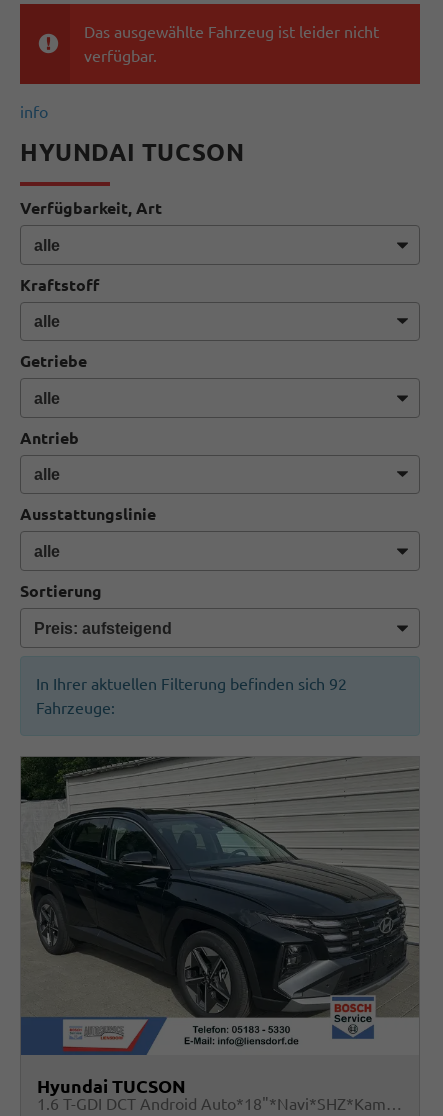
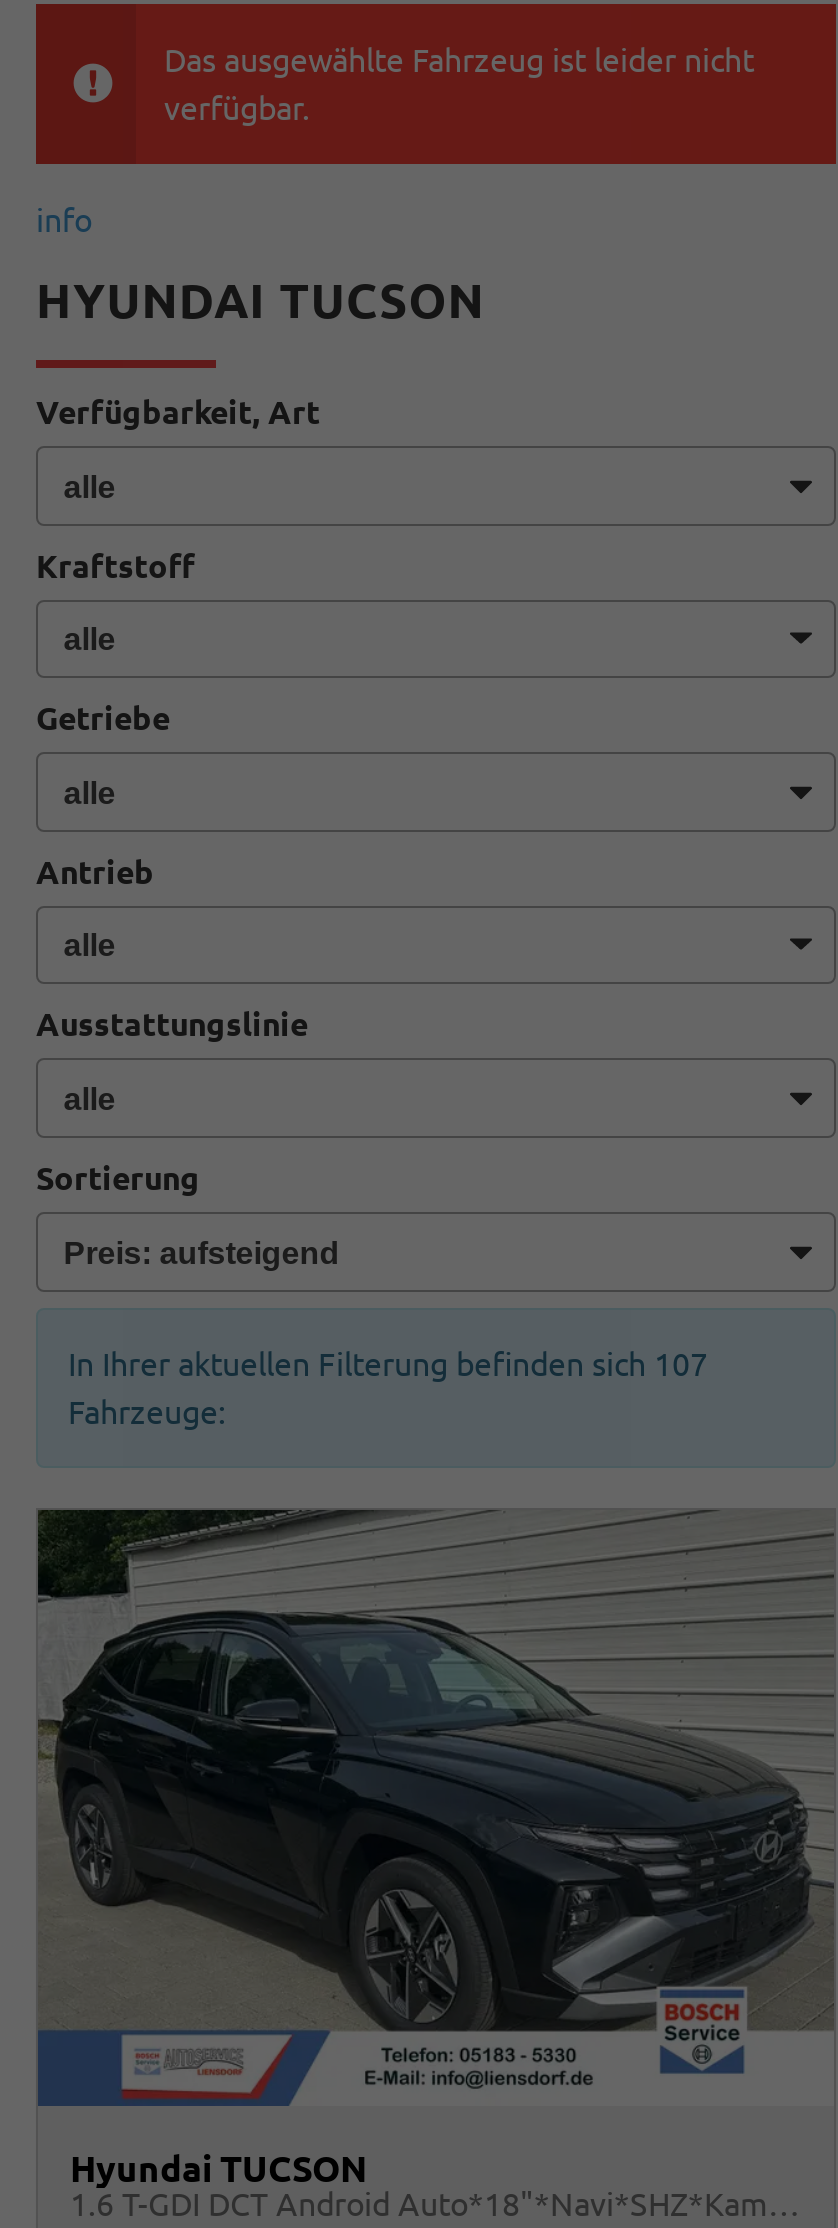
[36,675,347,693] In Ihrer aktuellen Filterung befinden sich 92 -> [68,1345,708,1381] In Ihrer aktuellen Filterung befinden sich 107

